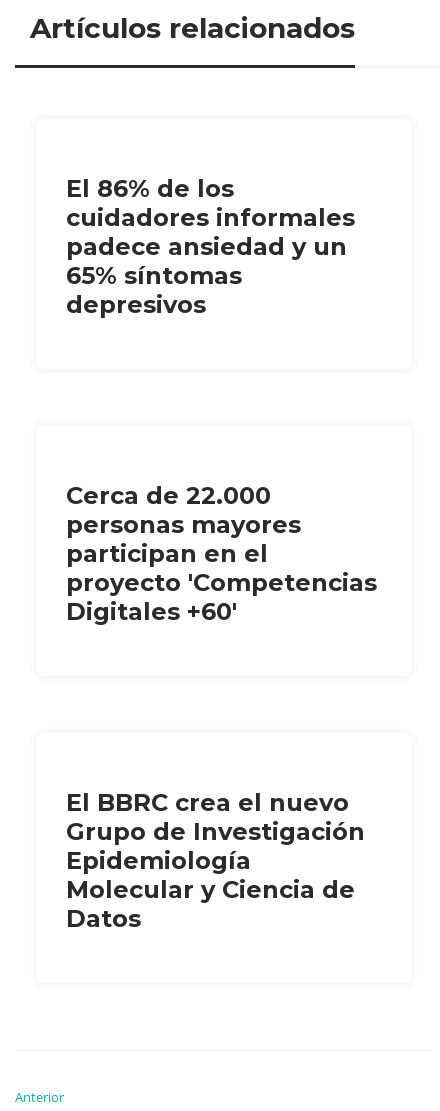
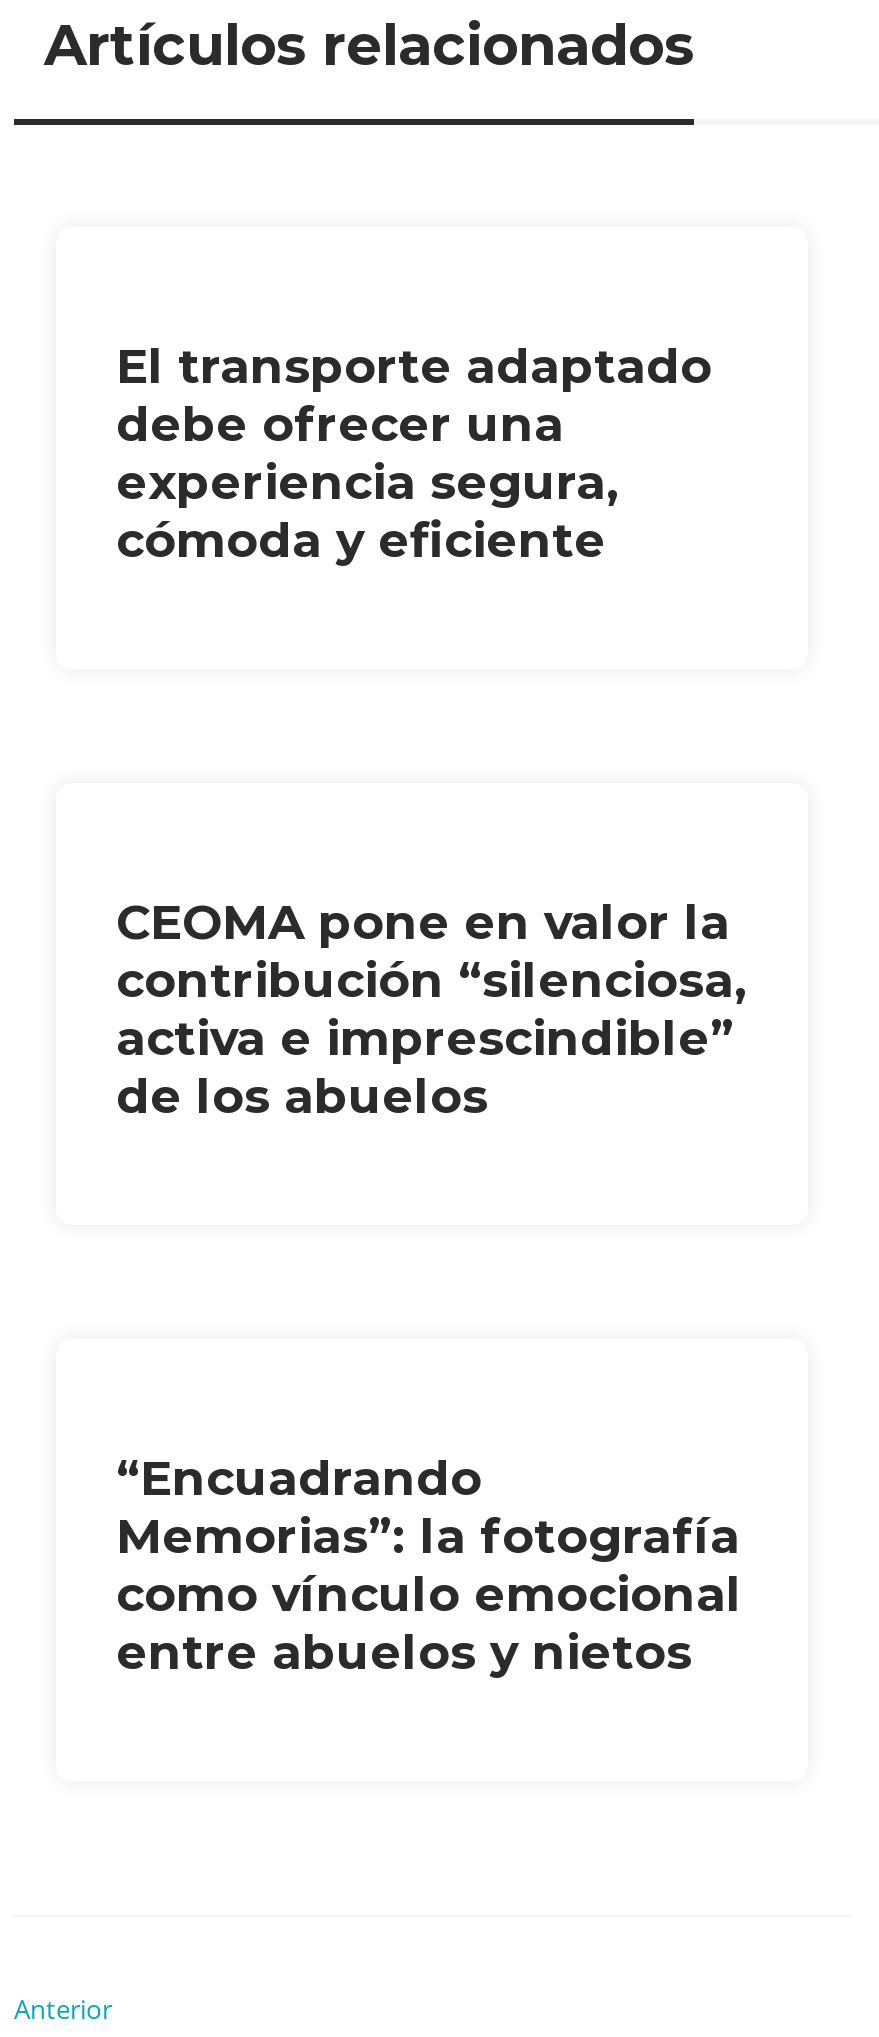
[66,174,355,319] El 86% de los | cuidadores informales | padece ansiedad y un | 65% síntomas | depresivos -> [116,338,712,570] El transporte adaptado | debe ofrecer una | experiencia segura, | cómoda y eficiente
[66,481,377,626] Cerca de 22.000 | personas mayores | participan en el | proyecto 'Competencias | Digitales +60' -> [116,894,748,1126] CEOMA pone en valor la | contribución “silenciosa, | activa e imprescindible” | de los abuelos
[66,788,365,933] El BBRC crea el nuevo | Grupo de Investigación | Epidemiología | Molecular y Ciencia de | Datos -> [116,1450,742,1682] “Encuadrando | Memorias”: la fotografía | como vínculo emocional | entre abuelos y nietos

